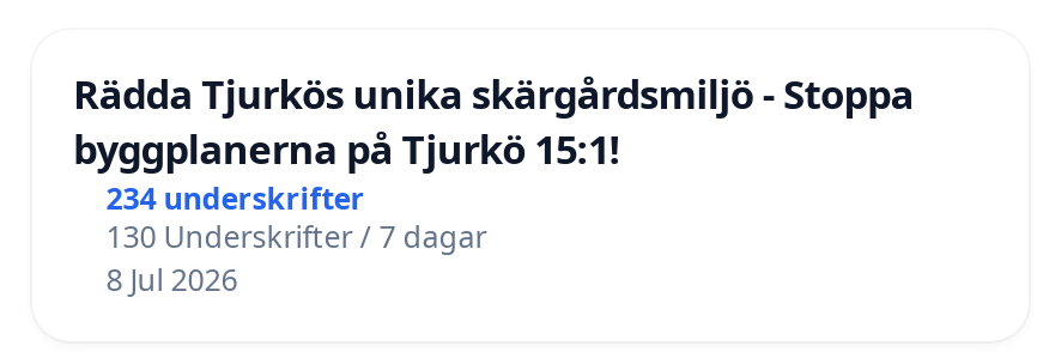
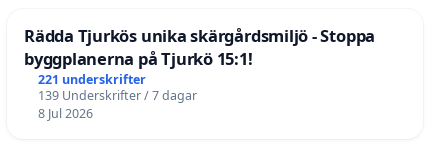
[106,178,365,219] 234 underskrifter -> [38,71,146,88] 221 underskrifter
[106,216,487,257] 130 Underskrifter / 7 dagar -> [38,87,197,104] 139 Underskrifter / 7 dagar

